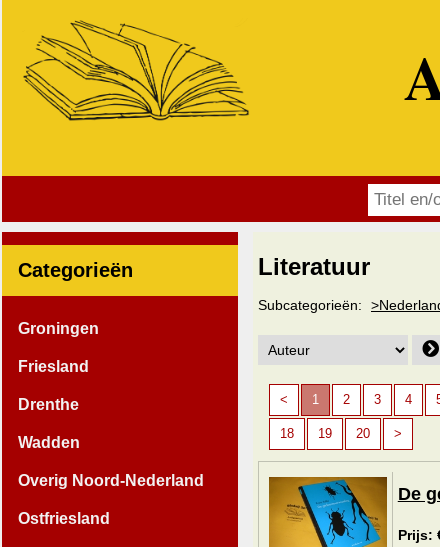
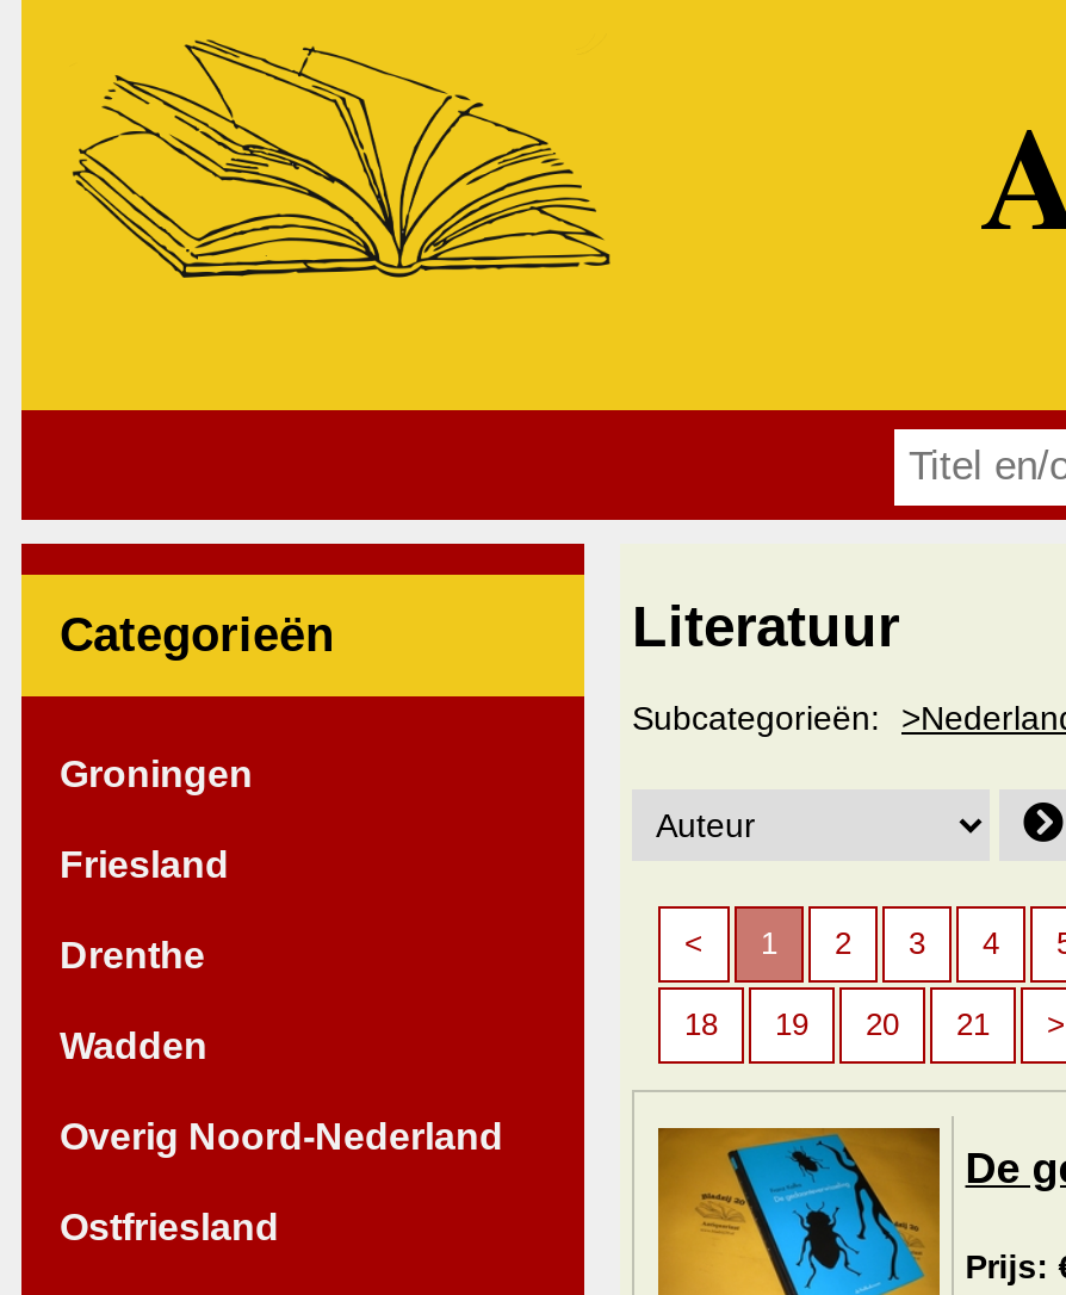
none -> [956,1007,990,1043] 21

